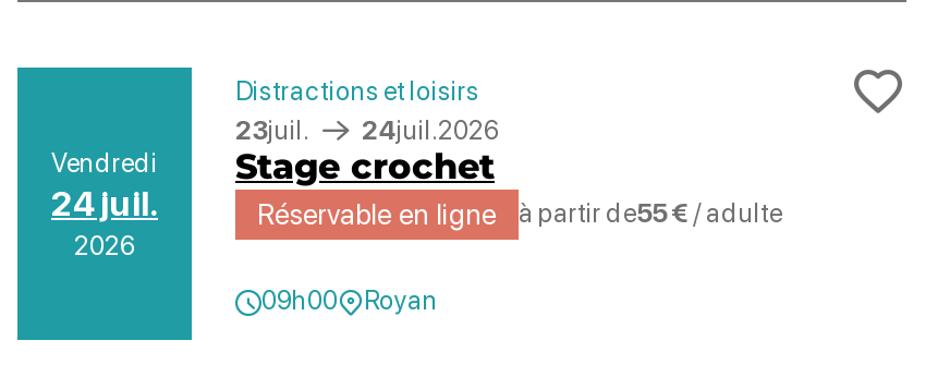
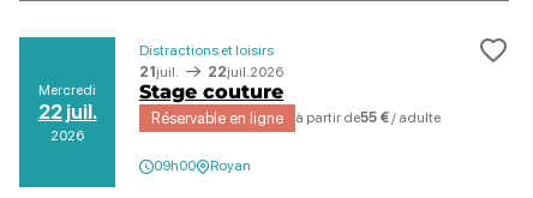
[51,115,499,224] 23juil. | 24juil. 2026 | Vendredi | 24 juil. -> [38,64,283,123] 21juil. | 22juil. 2026 | Mercredi | 22 juil.
[235,145,495,187] Stage crochet -> [139,80,283,103] Stage couture

